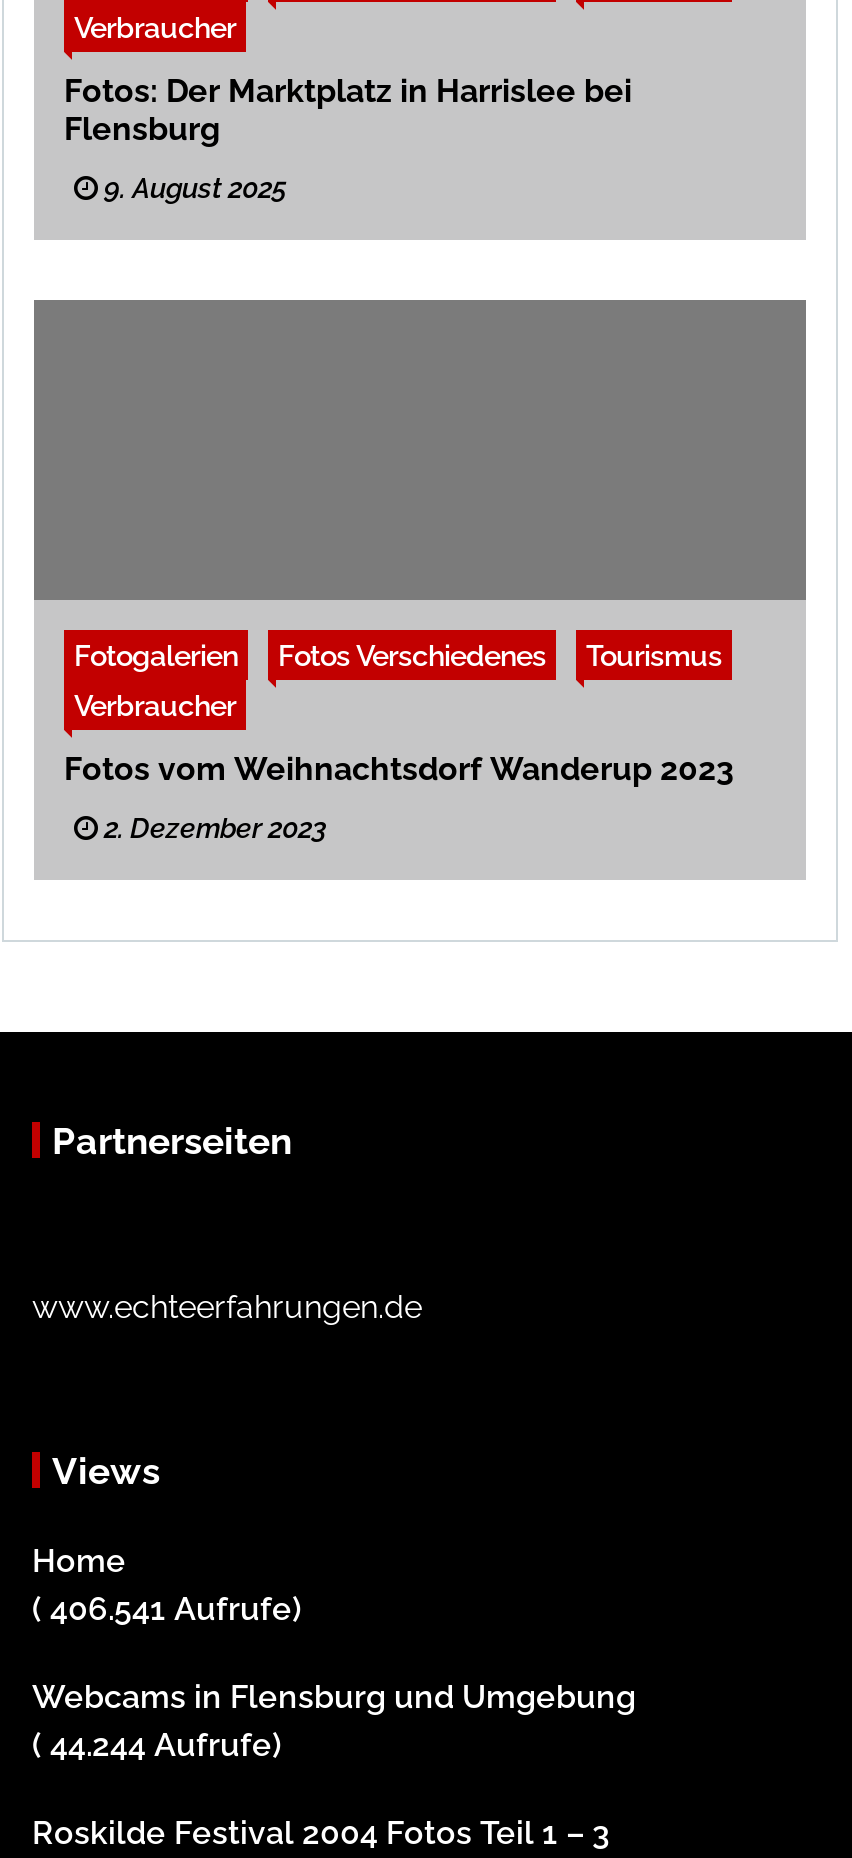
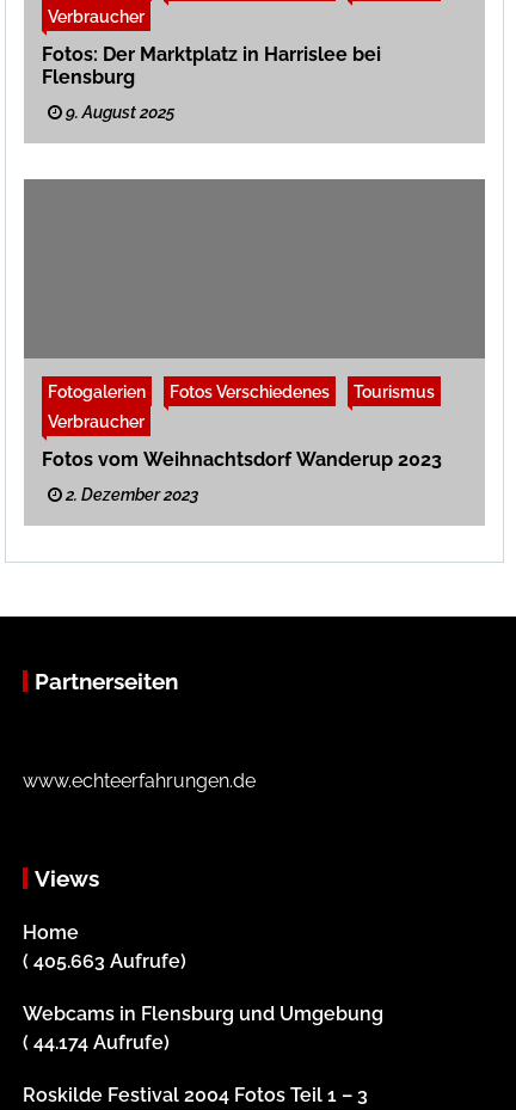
[32,1590,302,1628] ( 406.541 Aufrufe) -> [23,950,186,973] ( 405.663 Aufrufe)
[32,1726,282,1764] ( 44.244 Aufrufe) -> [23,1031,170,1054] ( 44.174 Aufrufe)

